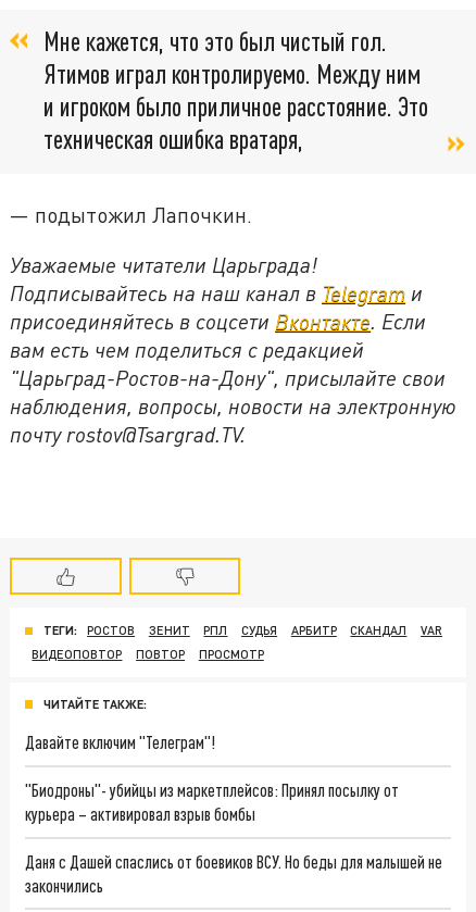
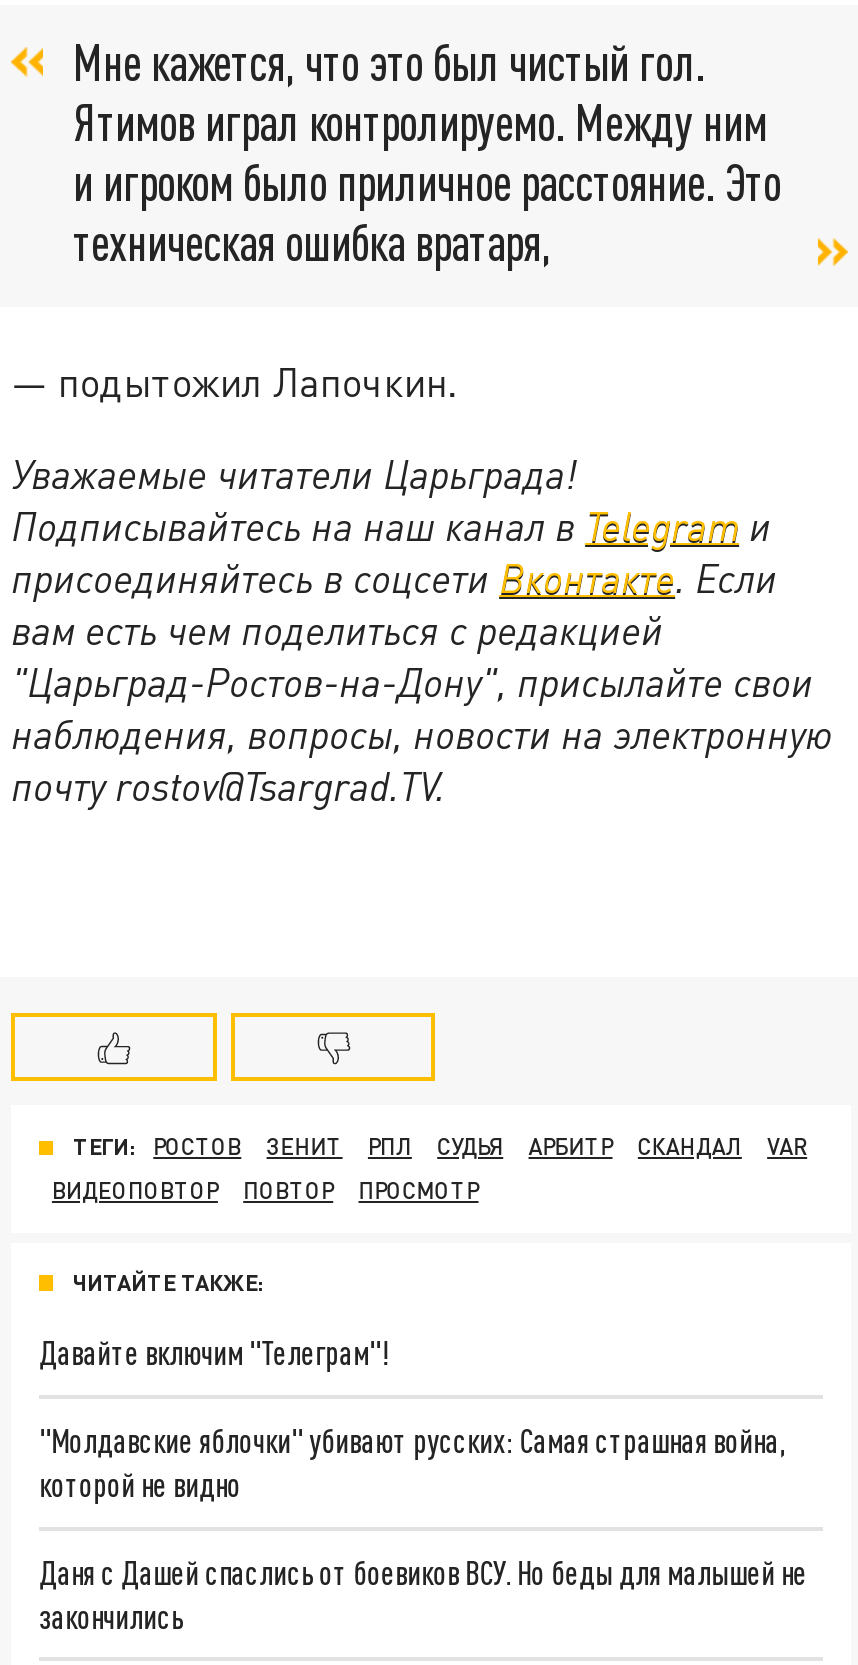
[25,779,399,824] "Биодроны"- убийцы из маркетплейсов: Принял посылку от | курьера – активировал взрыв бомбы -> [39,1421,785,1503] "Молдавские яблочки" убивают русских: Самая страшная война, | которой не видно

